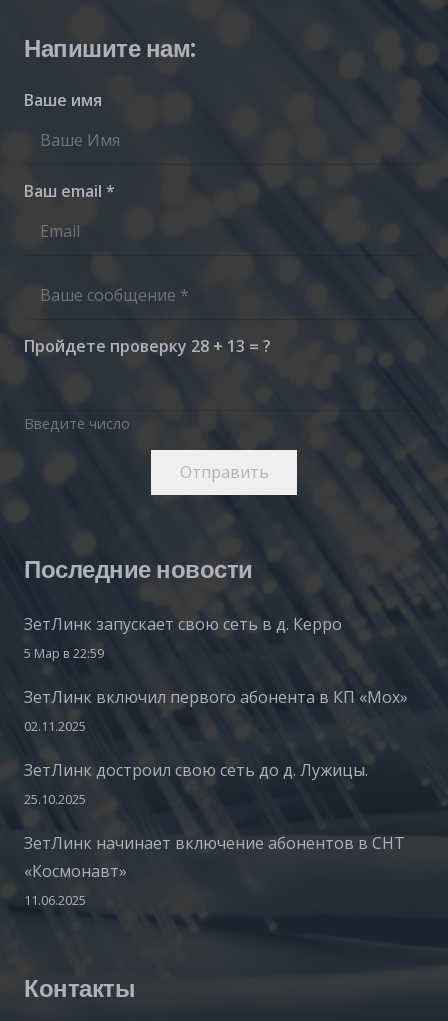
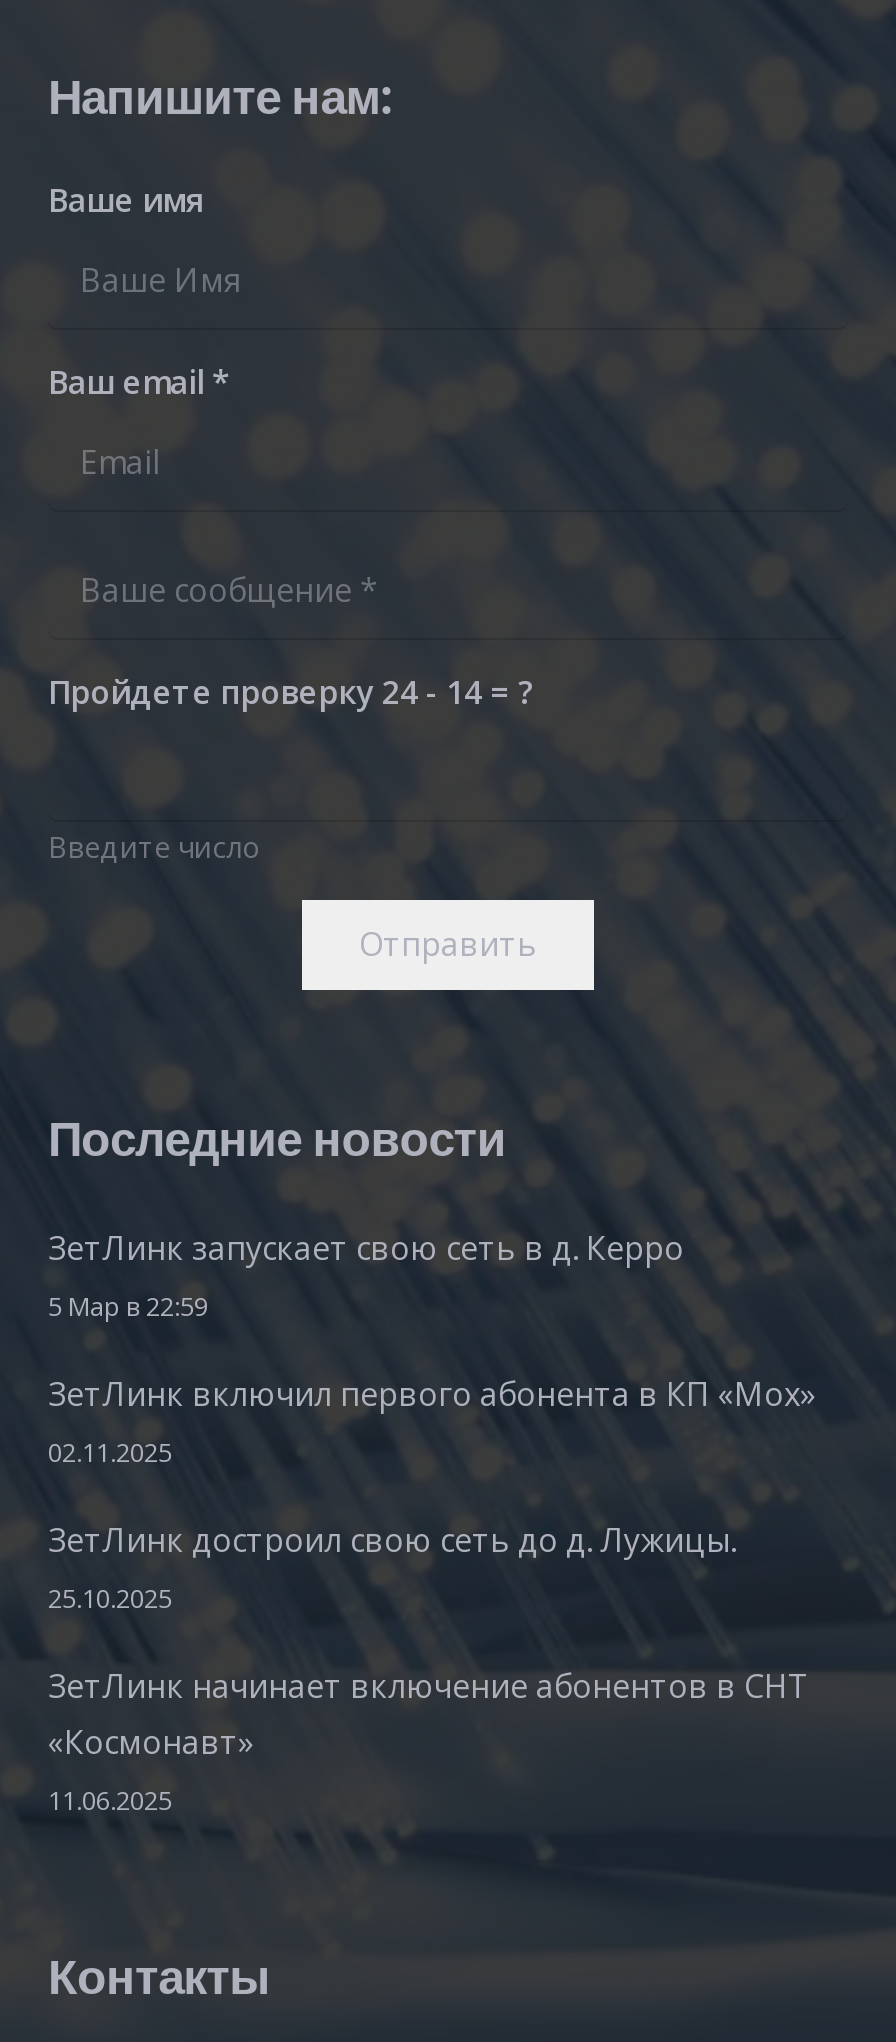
[24,335,271,357] Пройдете проверку 28 + 13 = ? -> [48,670,534,714] Пройдете проверку 24 - 14 = ?

